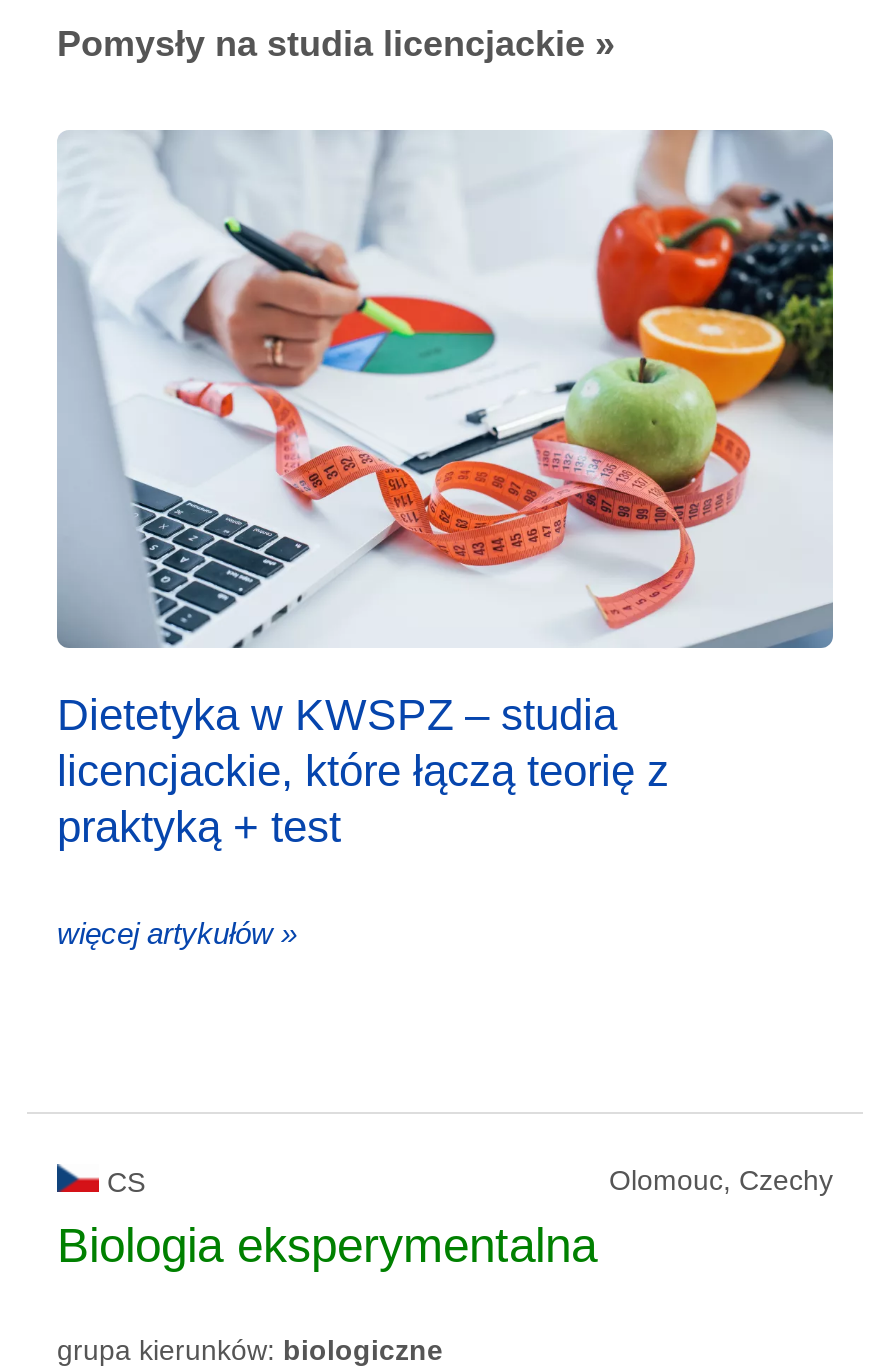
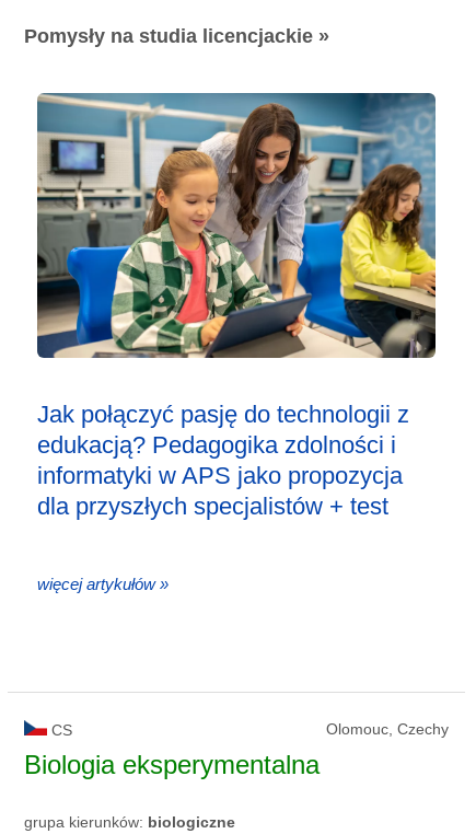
[55,128,835,852] [image] | Dietetyka w KWSPZ – studia | licencjackie, które łączą teorię z | praktyką + test -> [25,92,449,520] [image] | Jak połączyć pasję do technologii z | edukacją? Pedagogika zdolności i | informatyki w APS jako propozycja | dla przyszłych specjalistów + test

